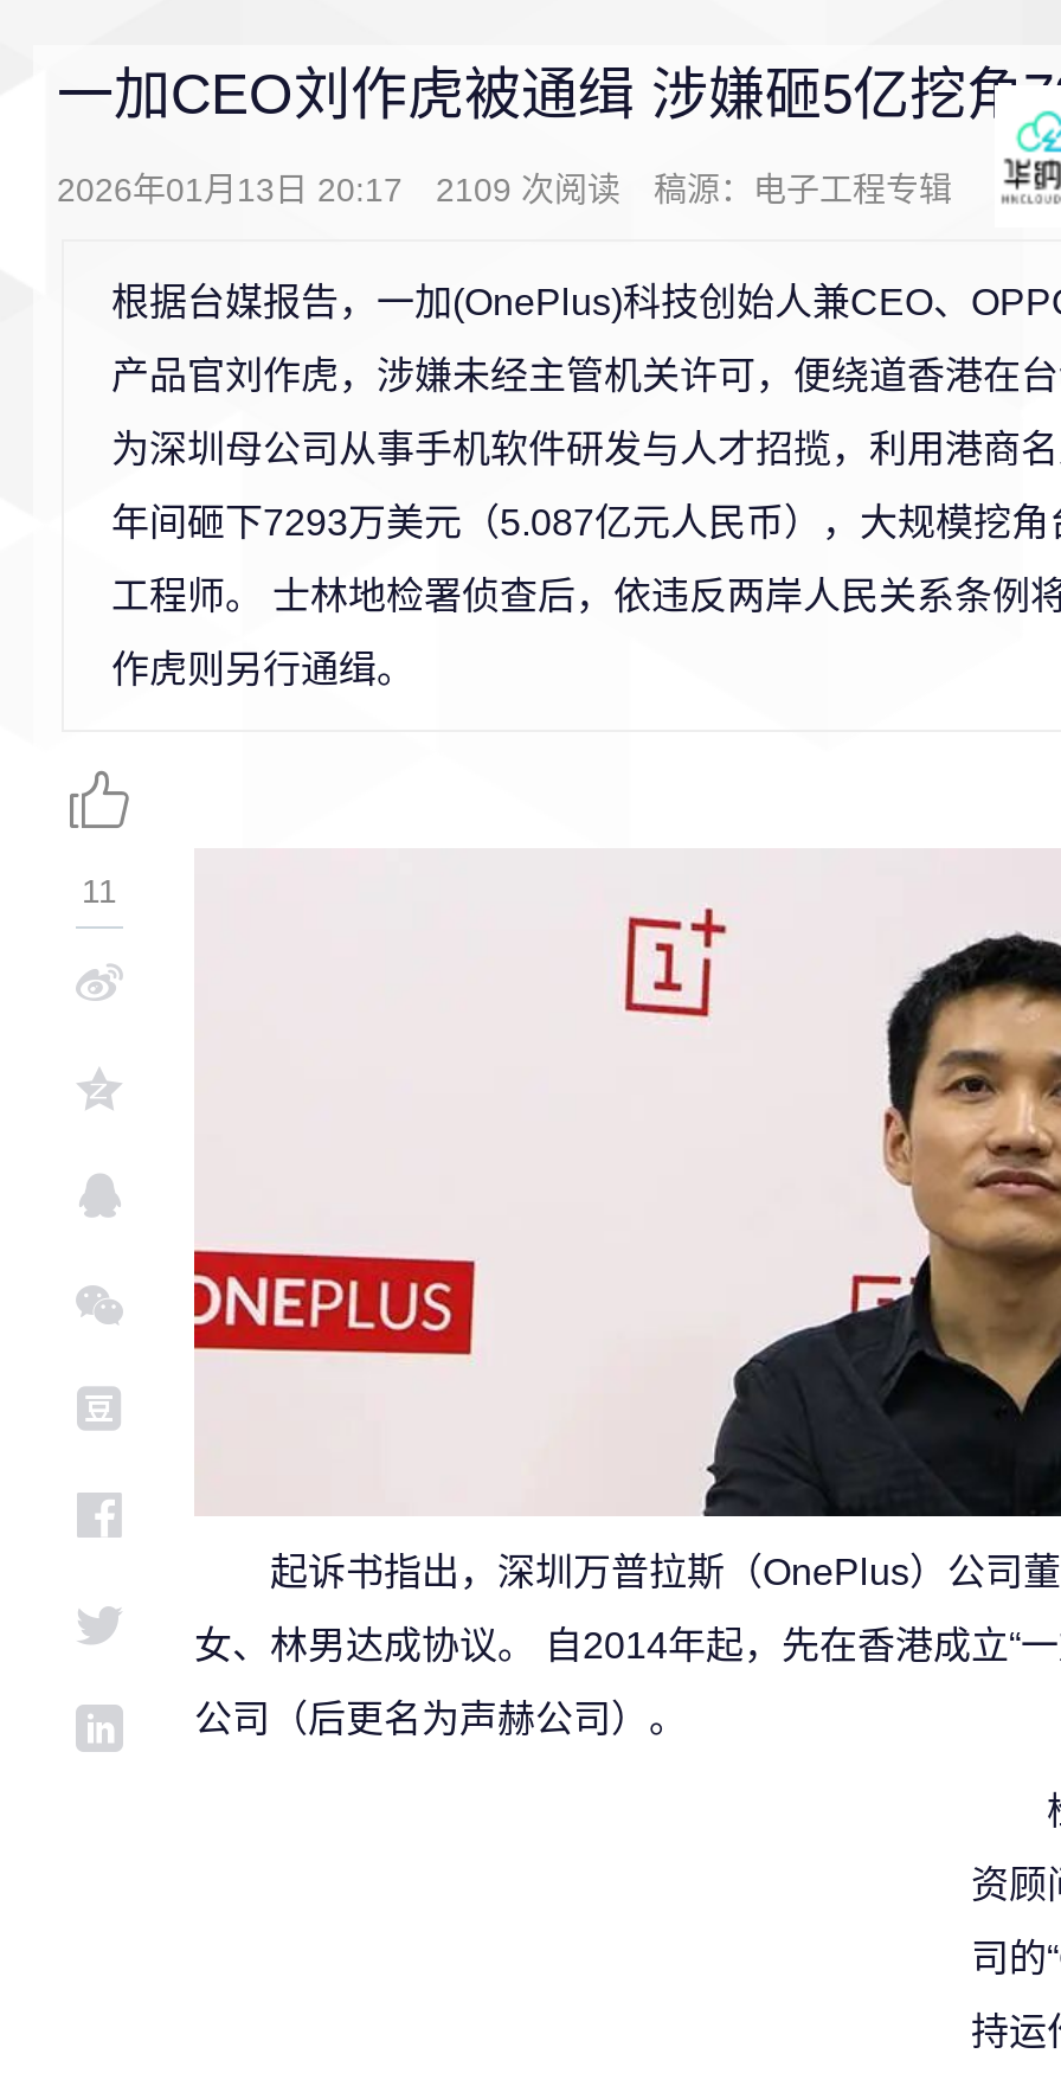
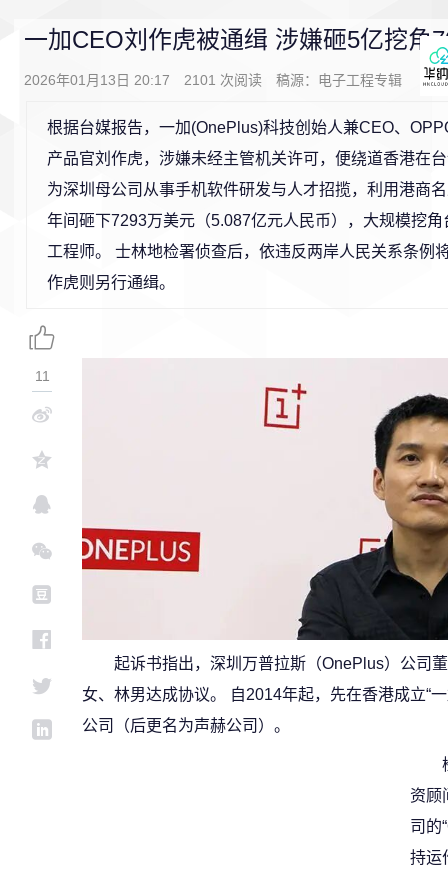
[57,171,952,208] 2026年01月13日 20:17 2109次阅读 稿源：电子工程专辑 -> [24,72,402,88] 2026年01月13日 20:17 2101次阅读 稿源：电子工程专辑

